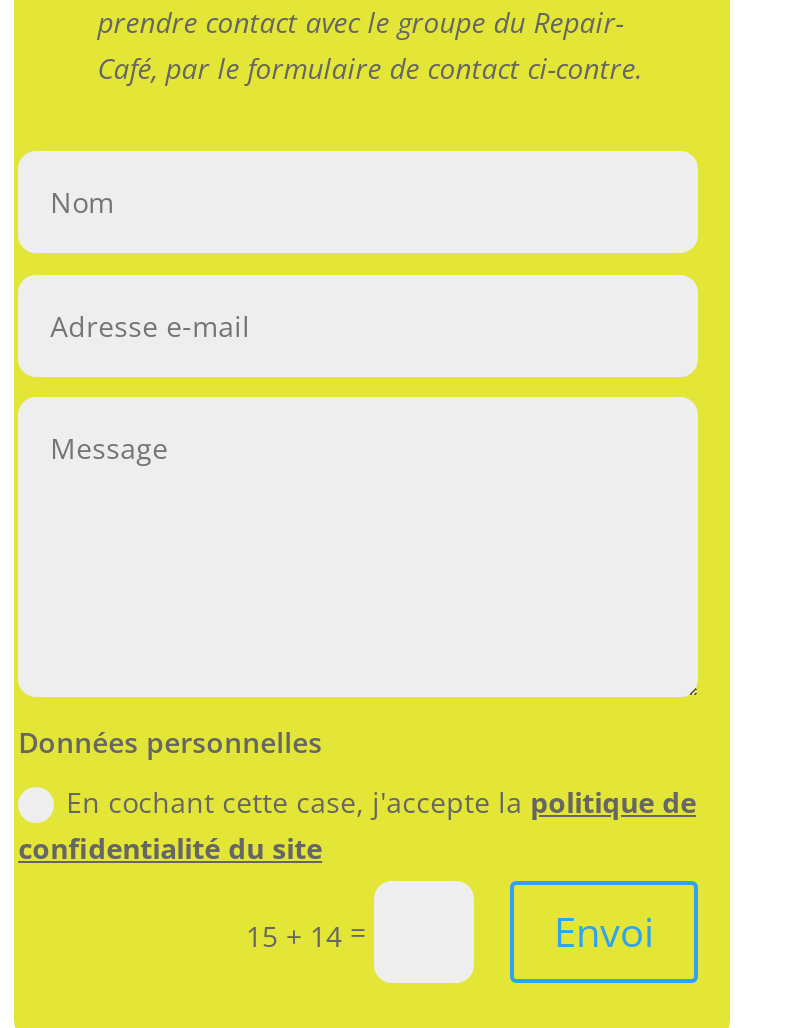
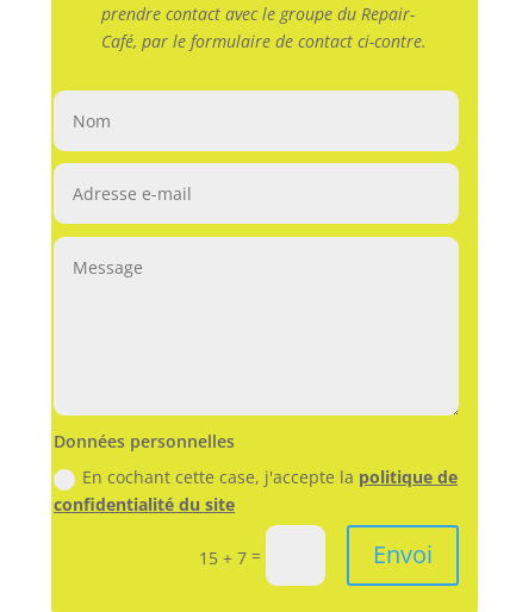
[246,913,374,955] 15 + 14 = -> [199,544,266,569] 15 + 7 =

